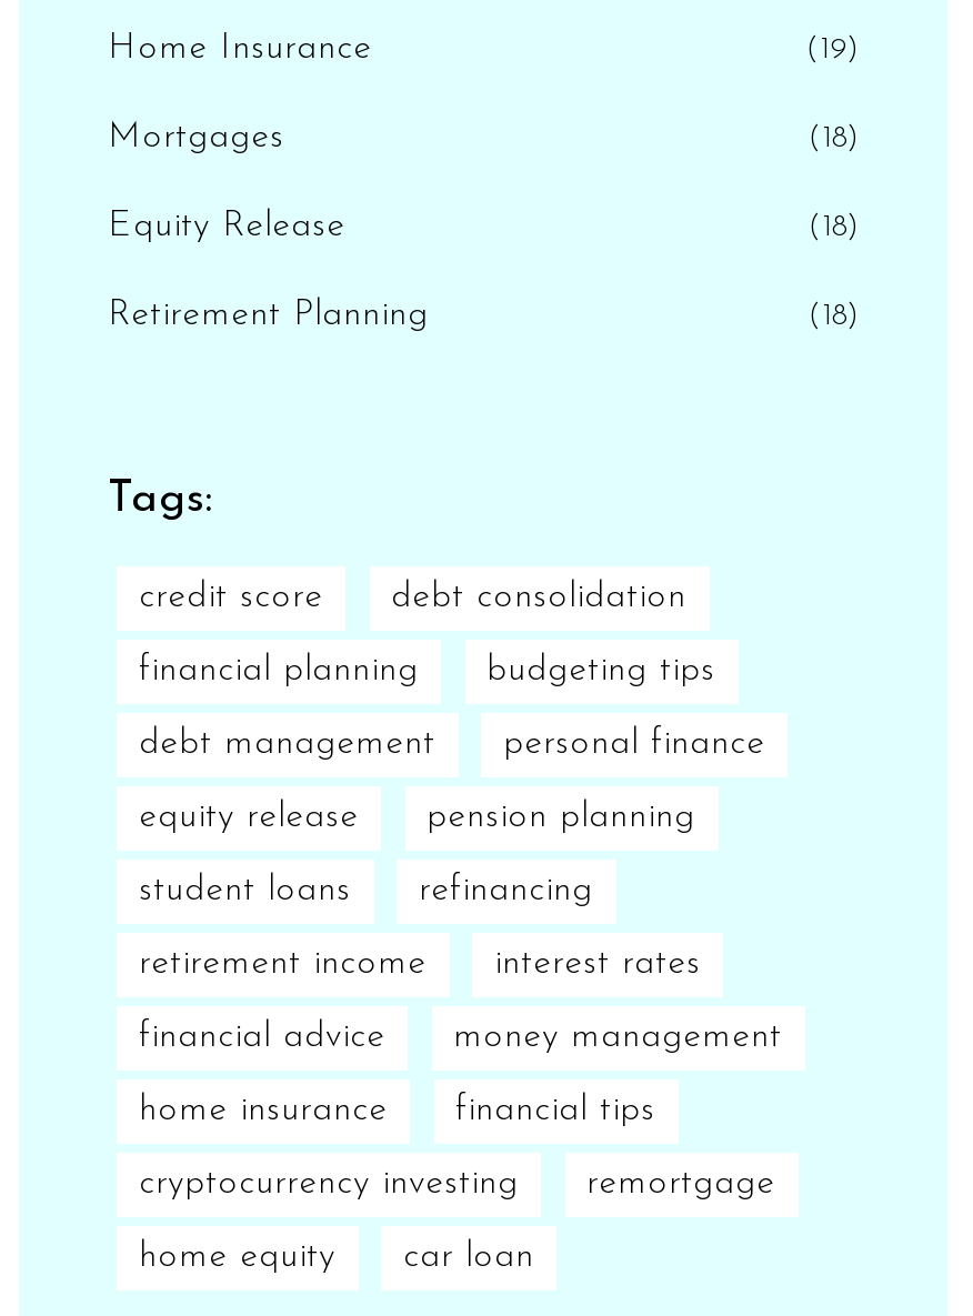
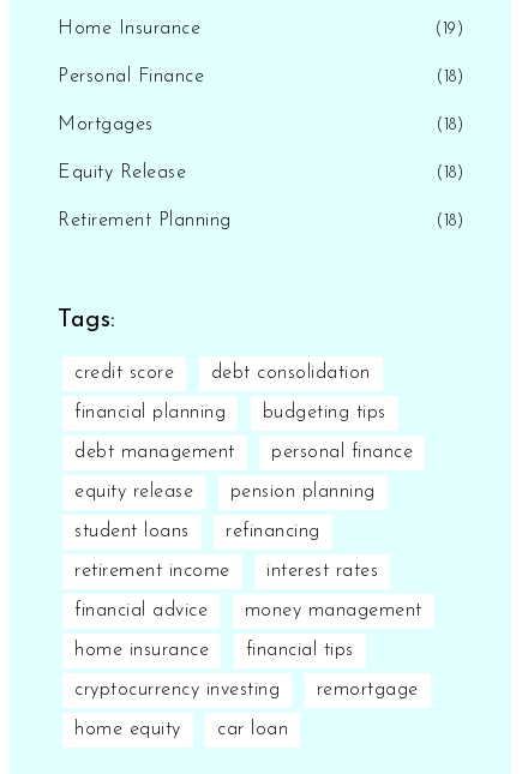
none -> [58,67,463,86] Personal Finance | (18)

